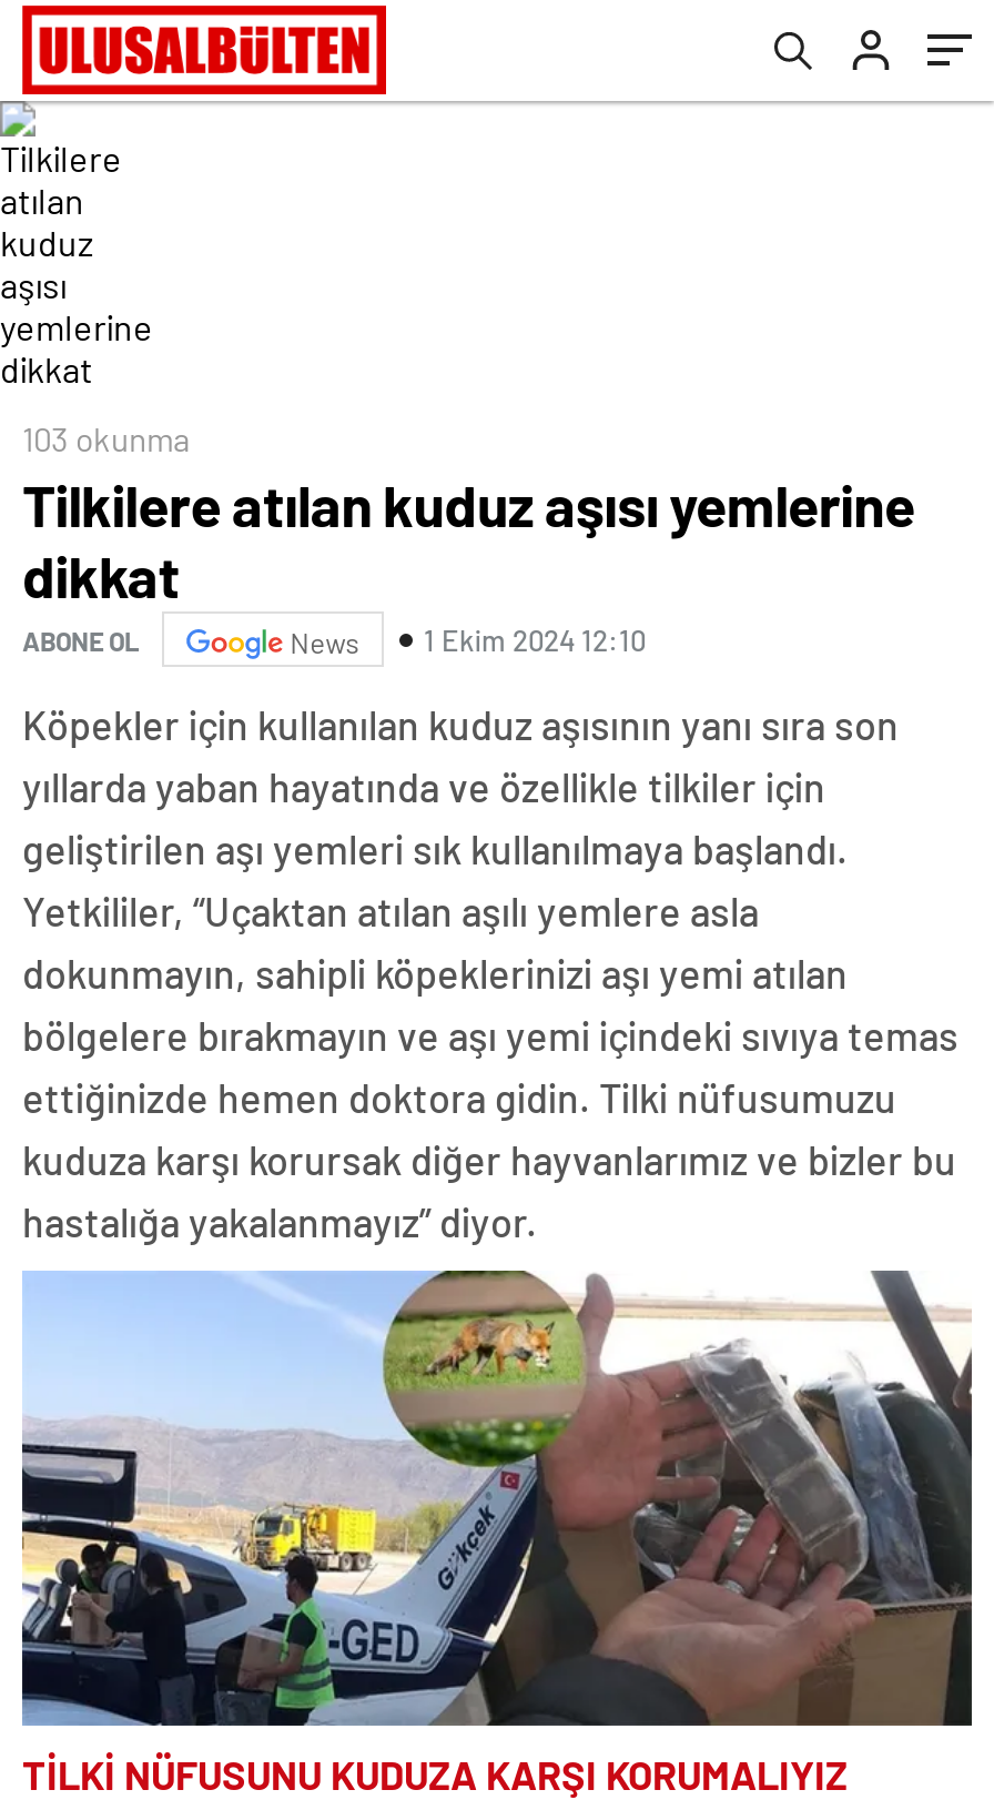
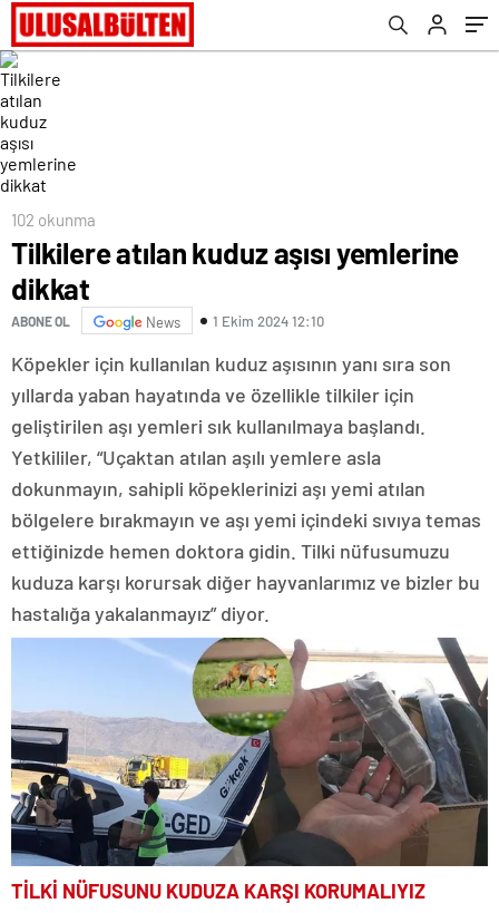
[22,418,191,458] 103 okunma -> [11,210,96,230] 102 okunma

